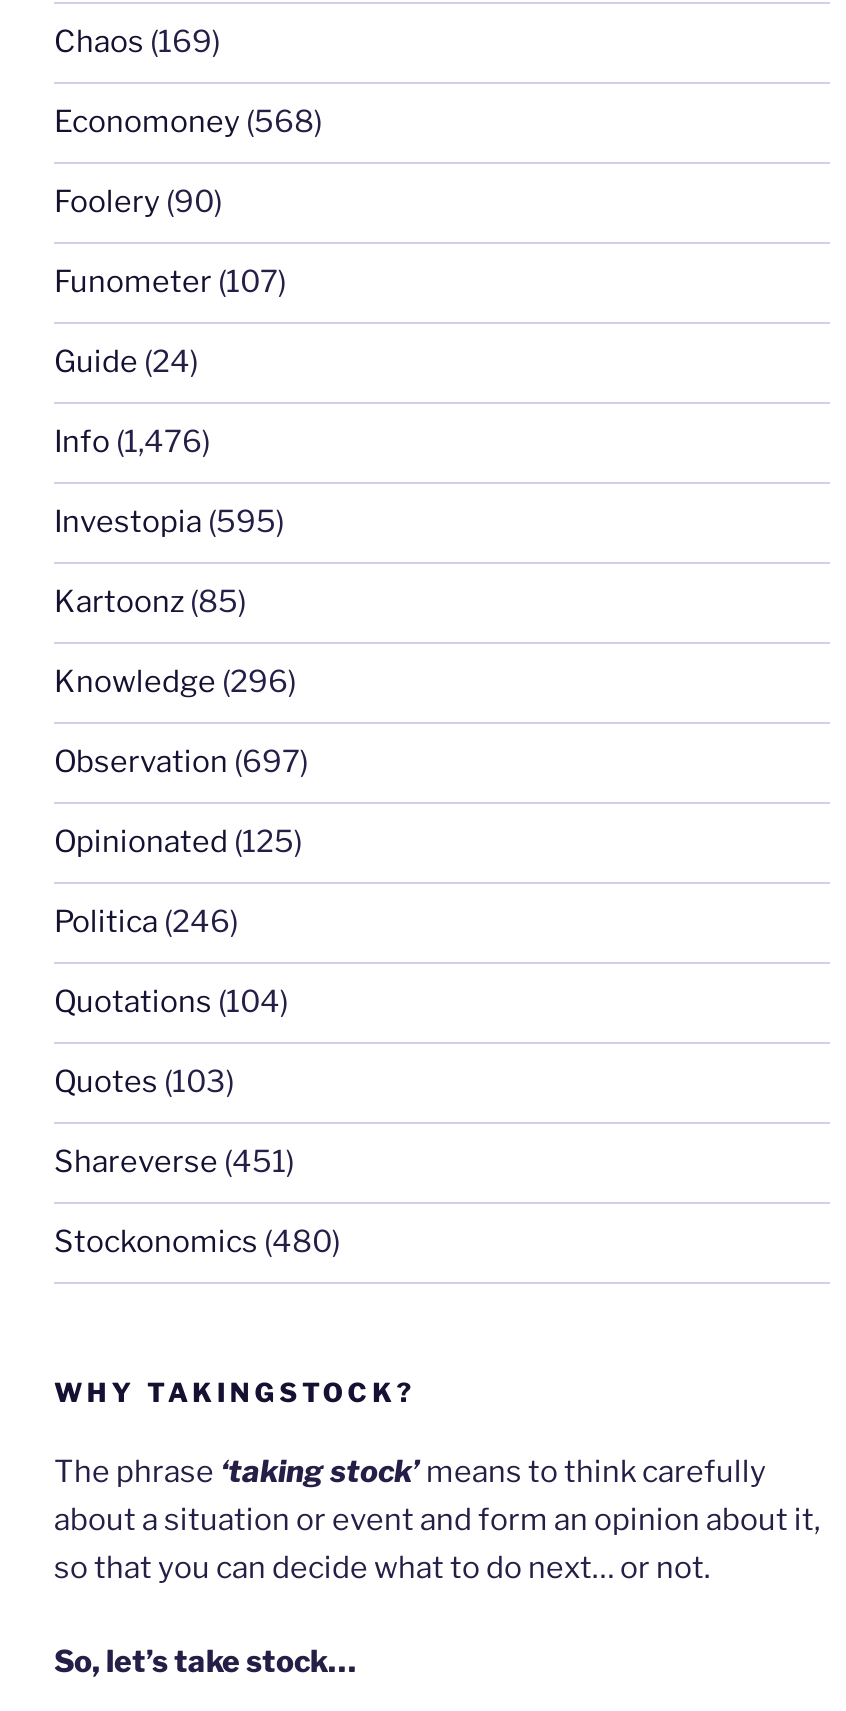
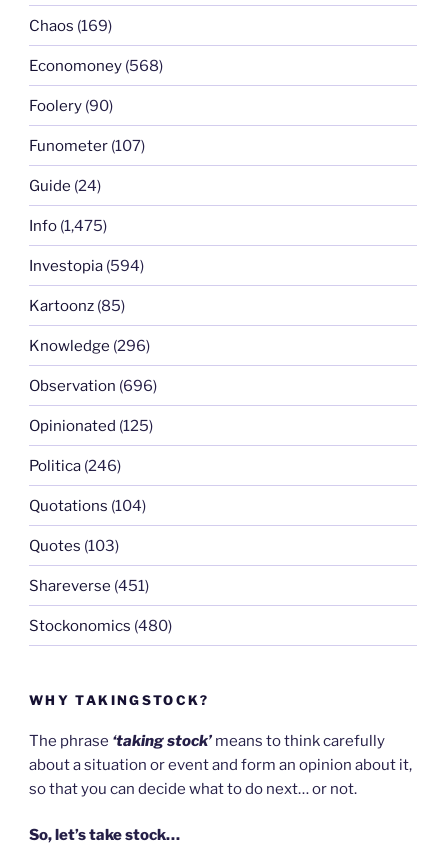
[54,425,210,461] Info (1,476) -> [29,217,107,235] Info (1,475)
[54,505,284,541] Investopia (595) -> [29,257,144,275] Investopia (594)
[54,745,308,781] Observation (697) -> [29,377,157,395] Observation (696)

